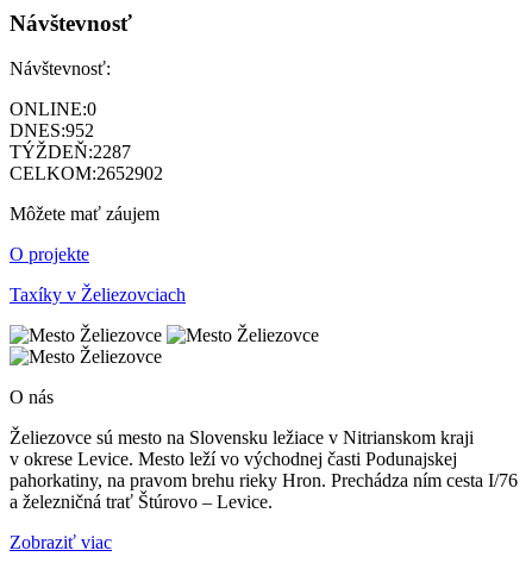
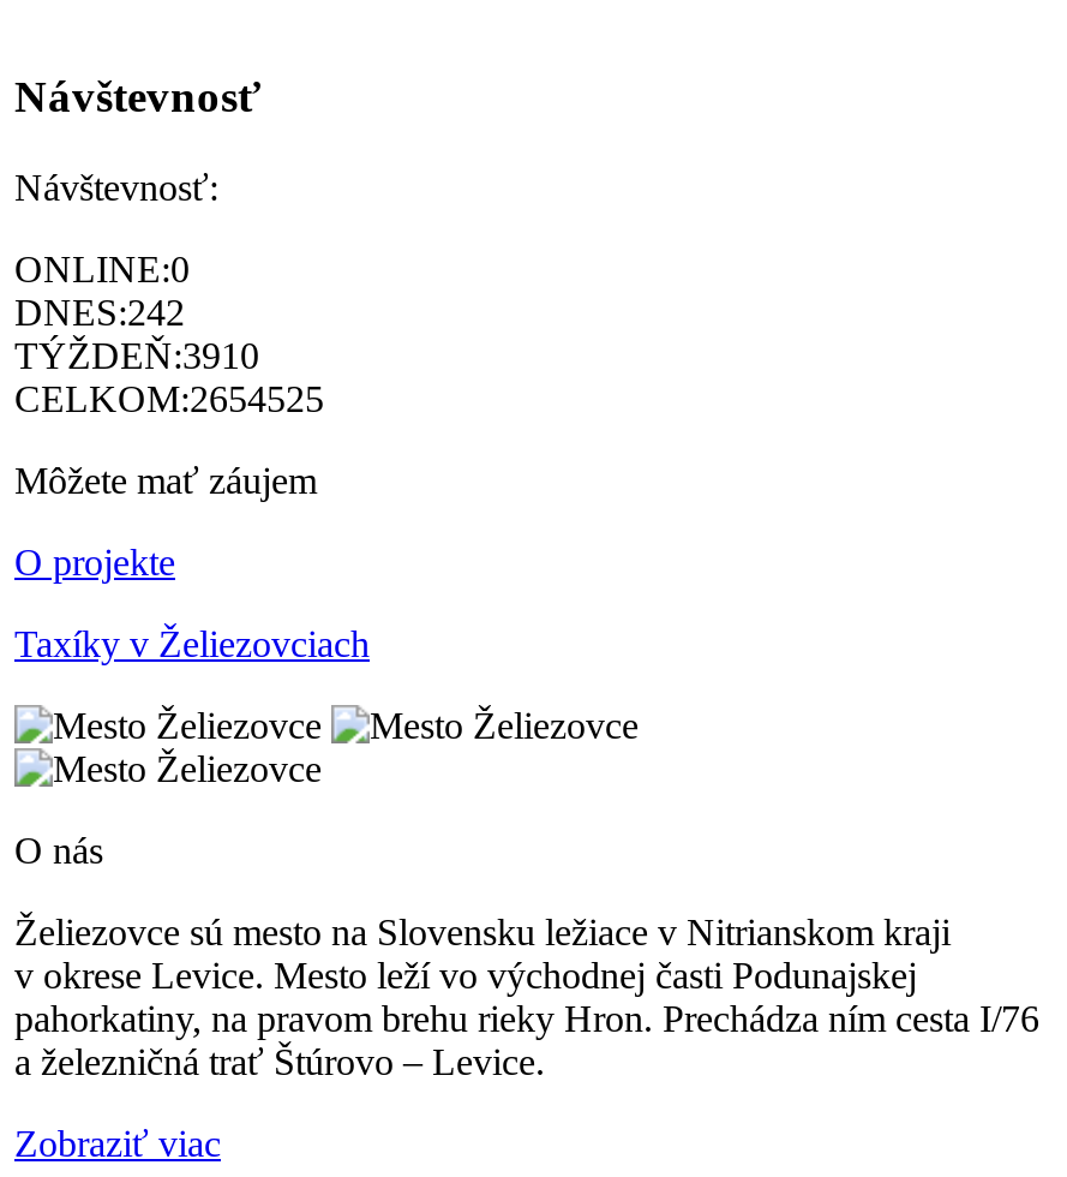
[10,121,94,141] DNES:952 -> [14,293,185,334] DNES:242
[10,142,131,162] TÝŽDEŇ:2287 -> [14,336,259,377] TÝŽDEŇ:3910
[10,164,163,184] CELKOM:2652902 -> [14,379,324,420] CELKOM:2654525

